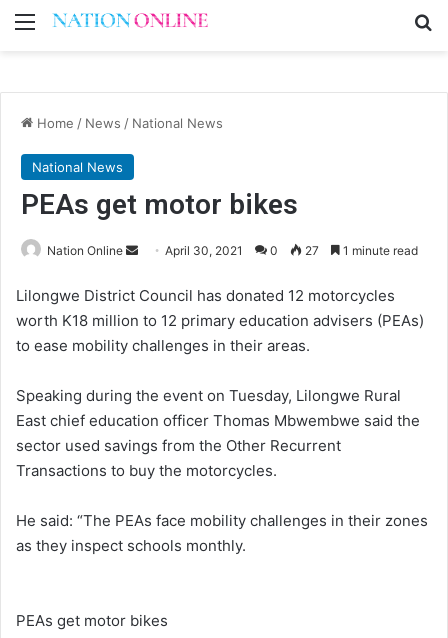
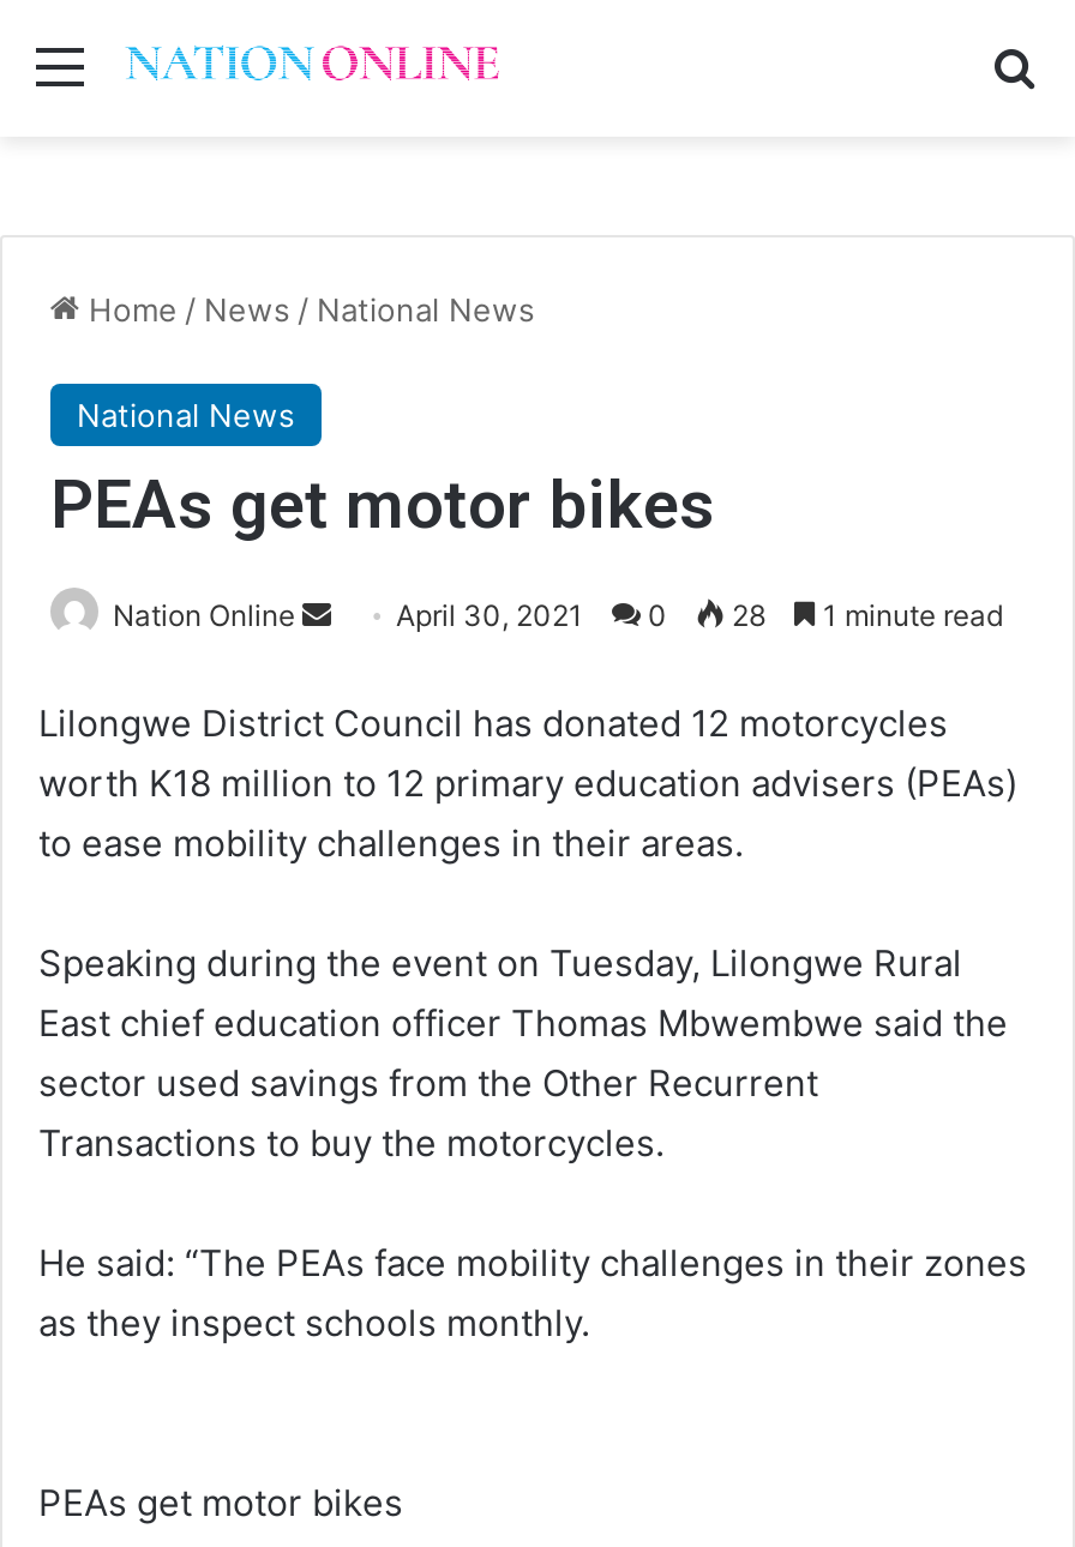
[302,243,319,258] 27 -> [725,596,765,632] 28

